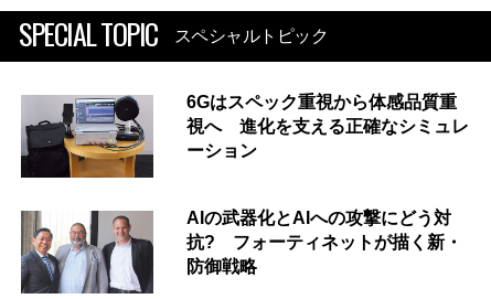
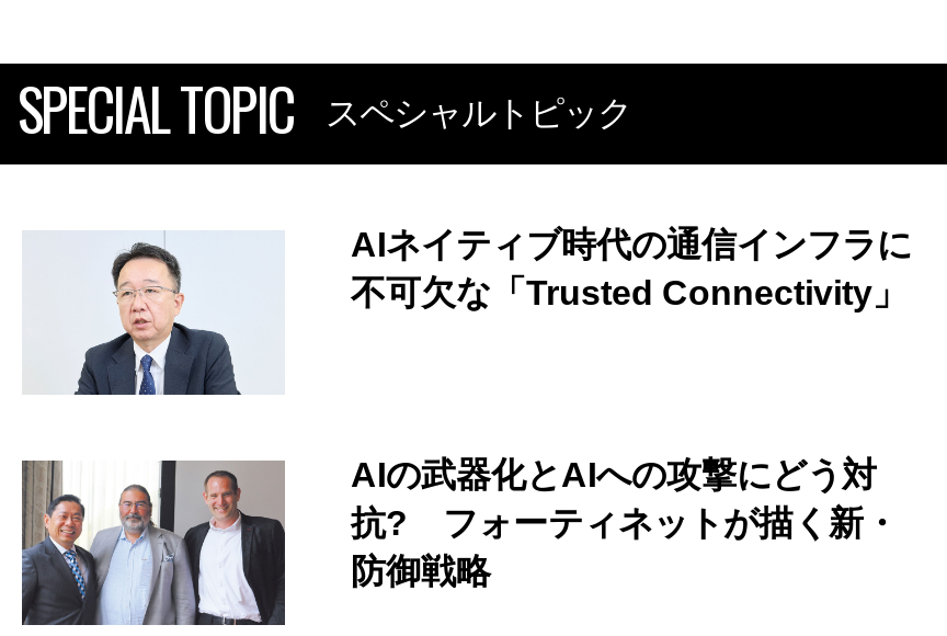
[20,92,469,179] [image] | 6Gはスペック重視から体感品質重 | 視へ 進化を支える正確なシミュレ | ーション -> [22,225,912,397] [image] | AIネイティブ時代の通信インフラに | 不可欠な「Trusted Connectivity」

